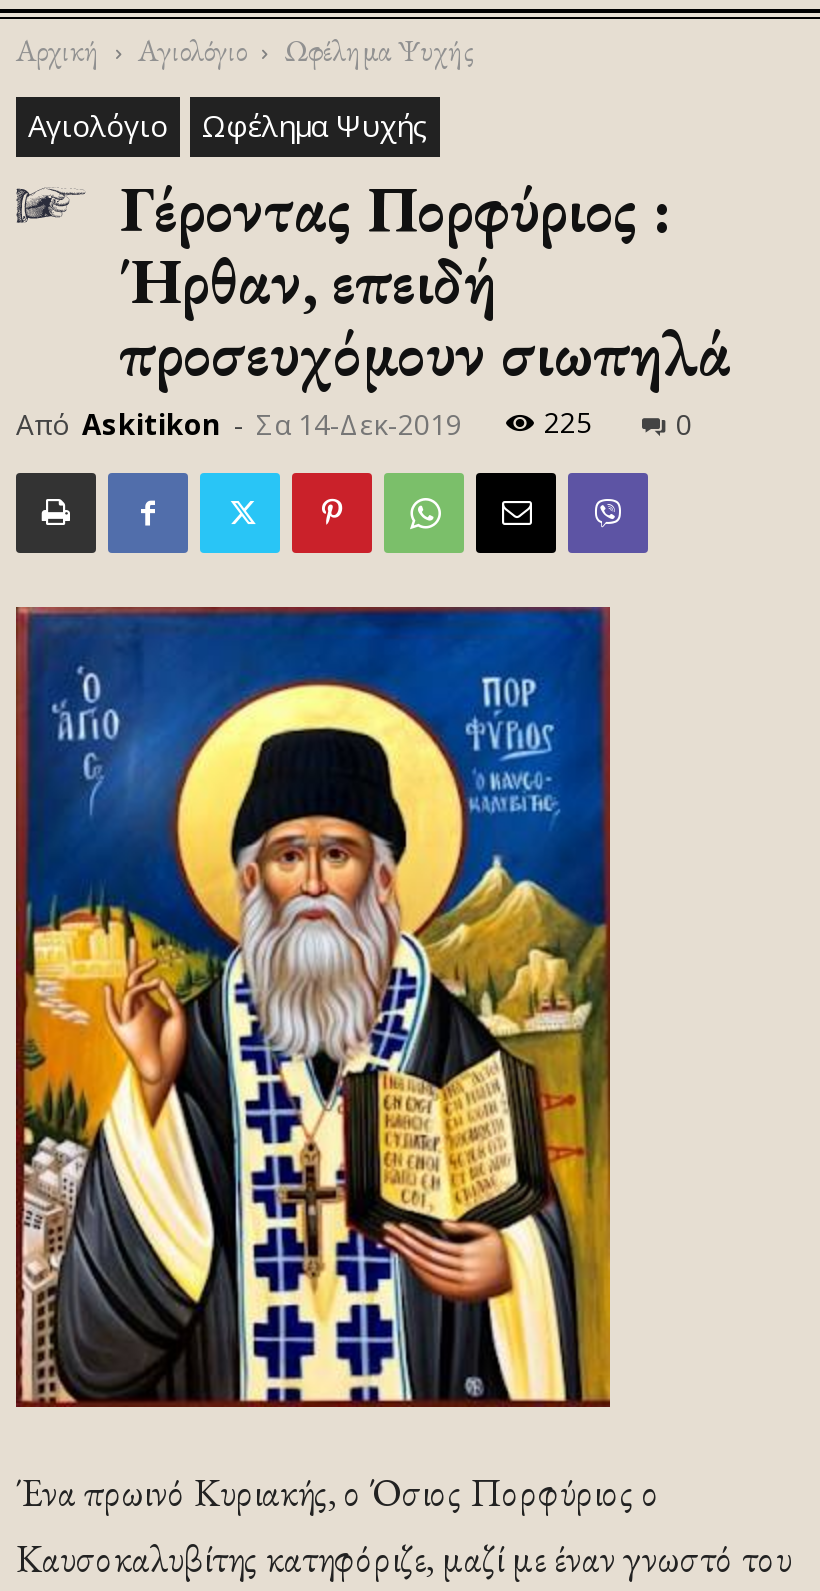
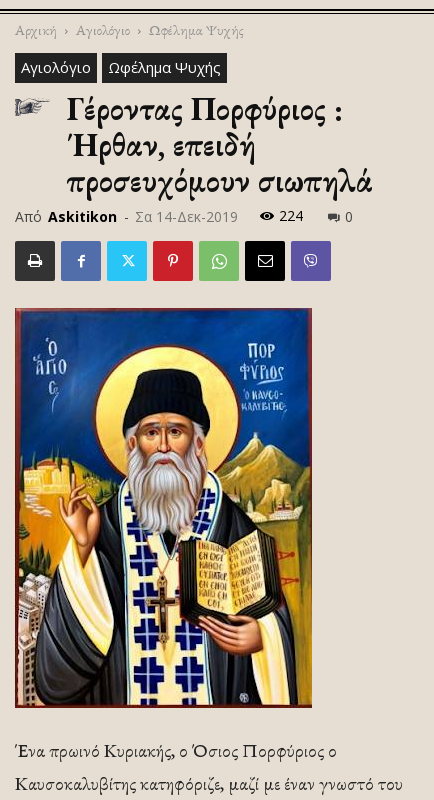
[544,403,592,441] 225 -> [279,206,303,225] 224

